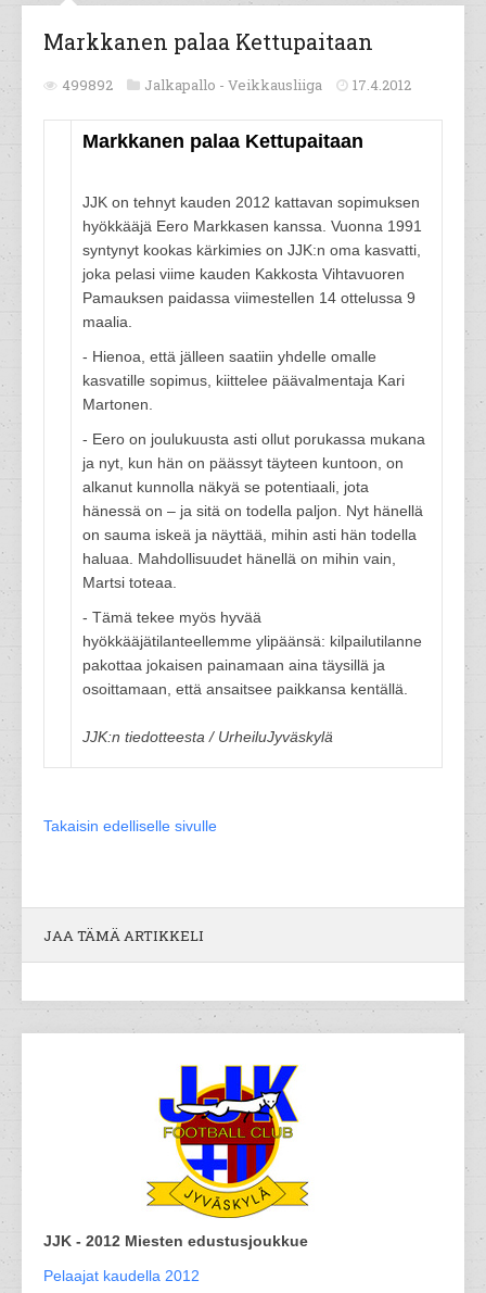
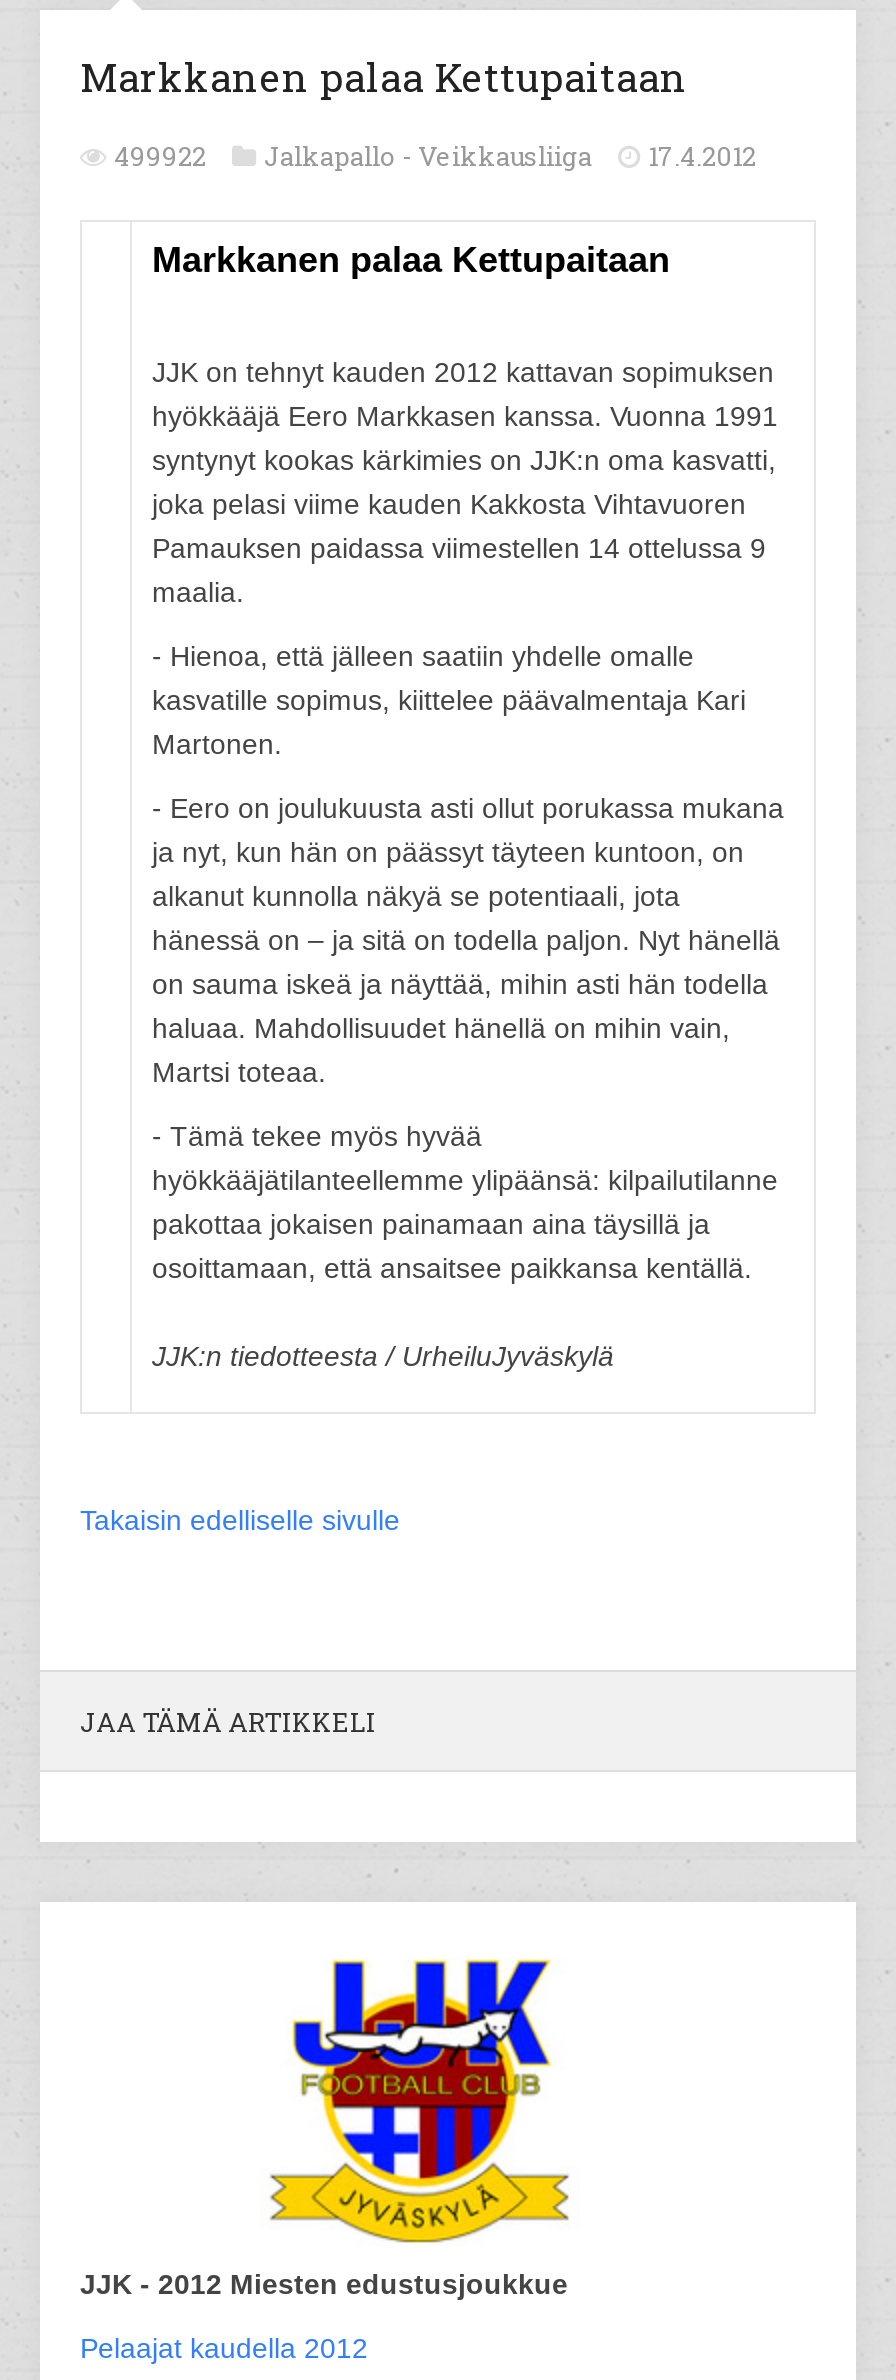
[62,75,411,95] 499892 Jalkapallo - Veikkausliiga 17.4.2012 -> [114,138,756,174] 499922 Jalkapallo - Veikkausliiga 17.4.2012

